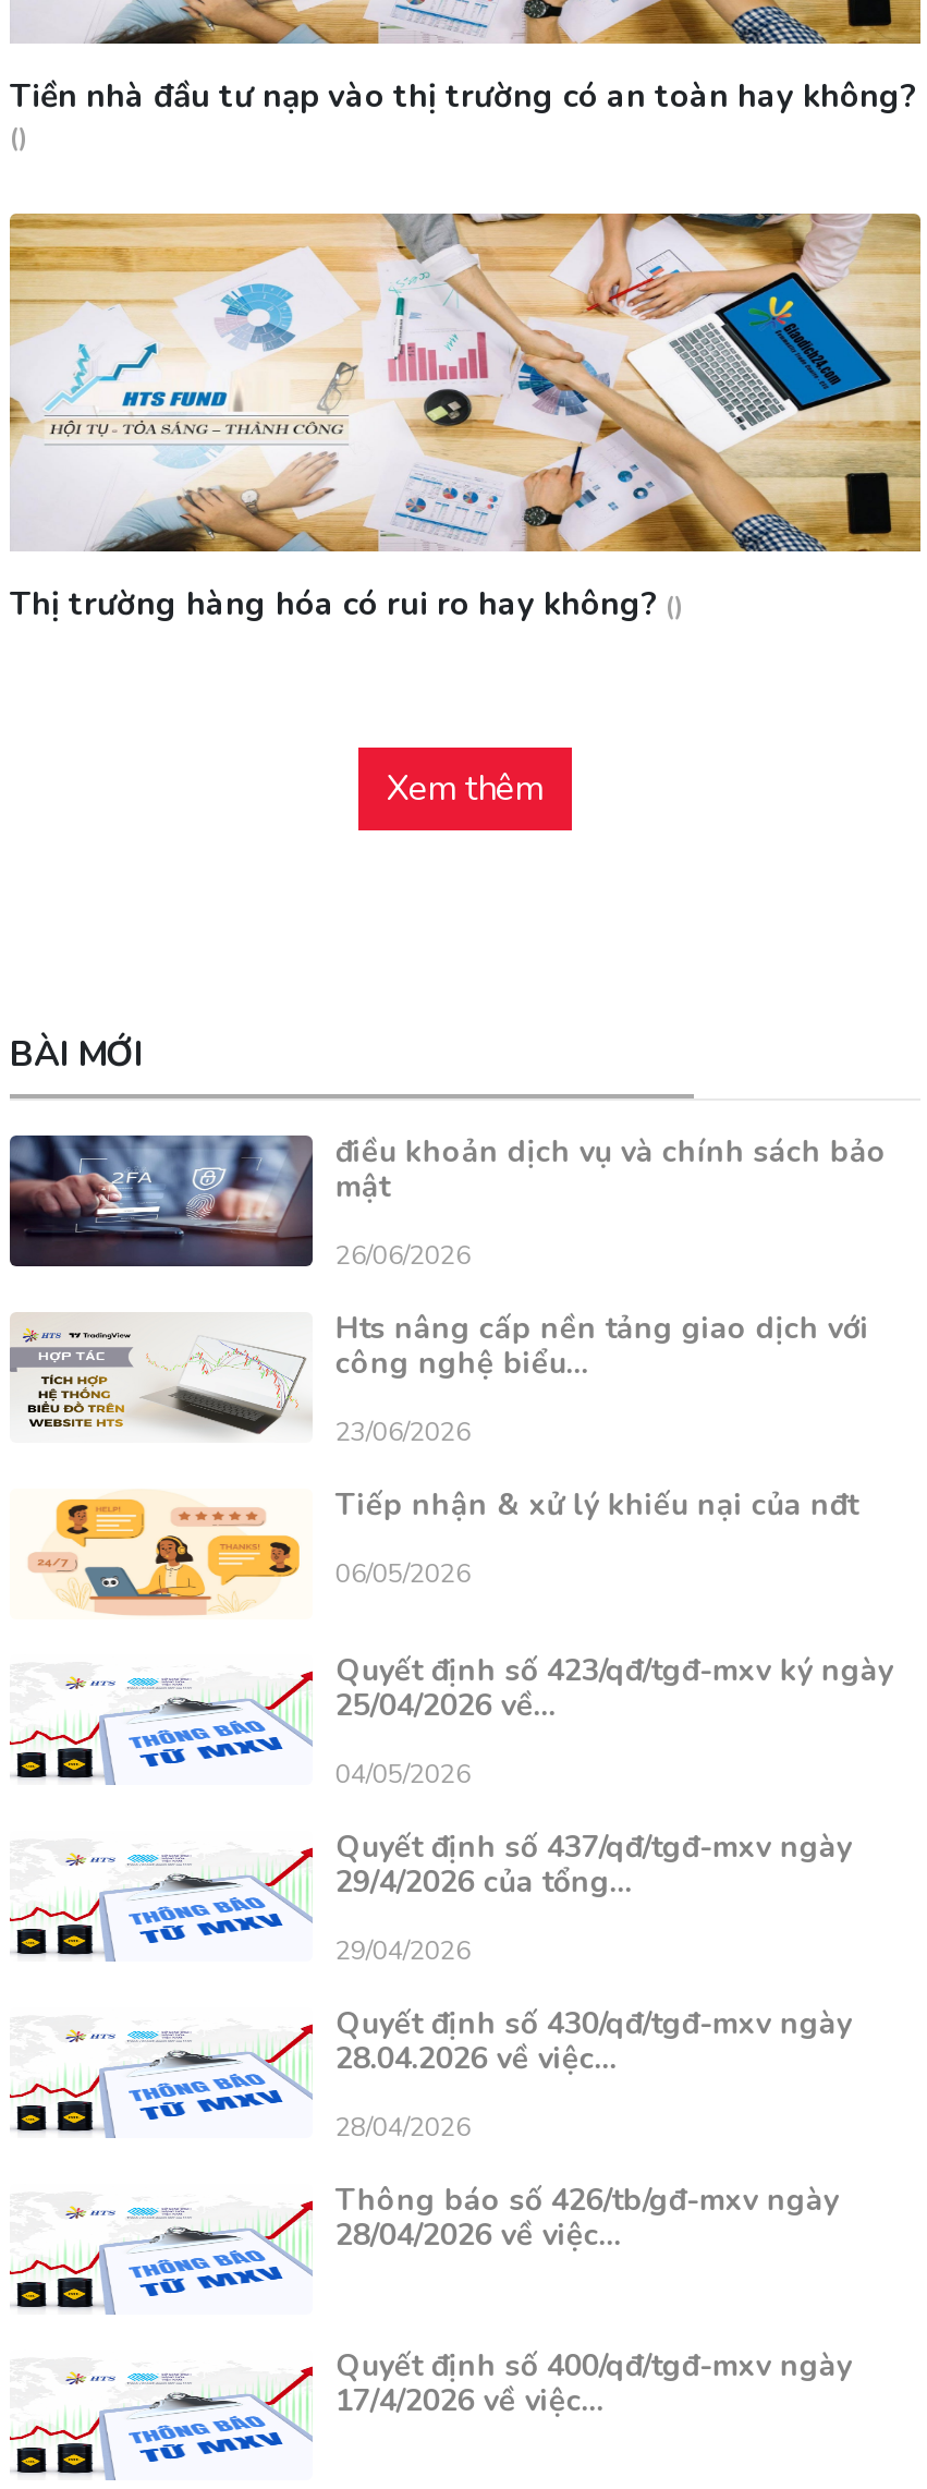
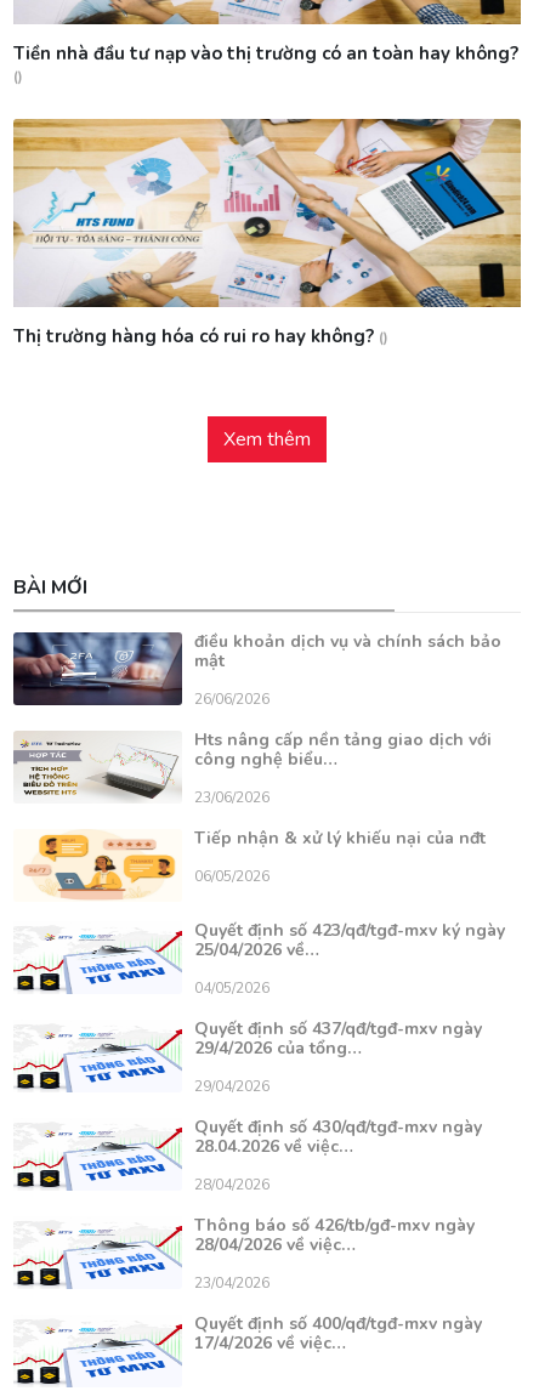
none -> [195,1274,270,1293] 23/04/2026

